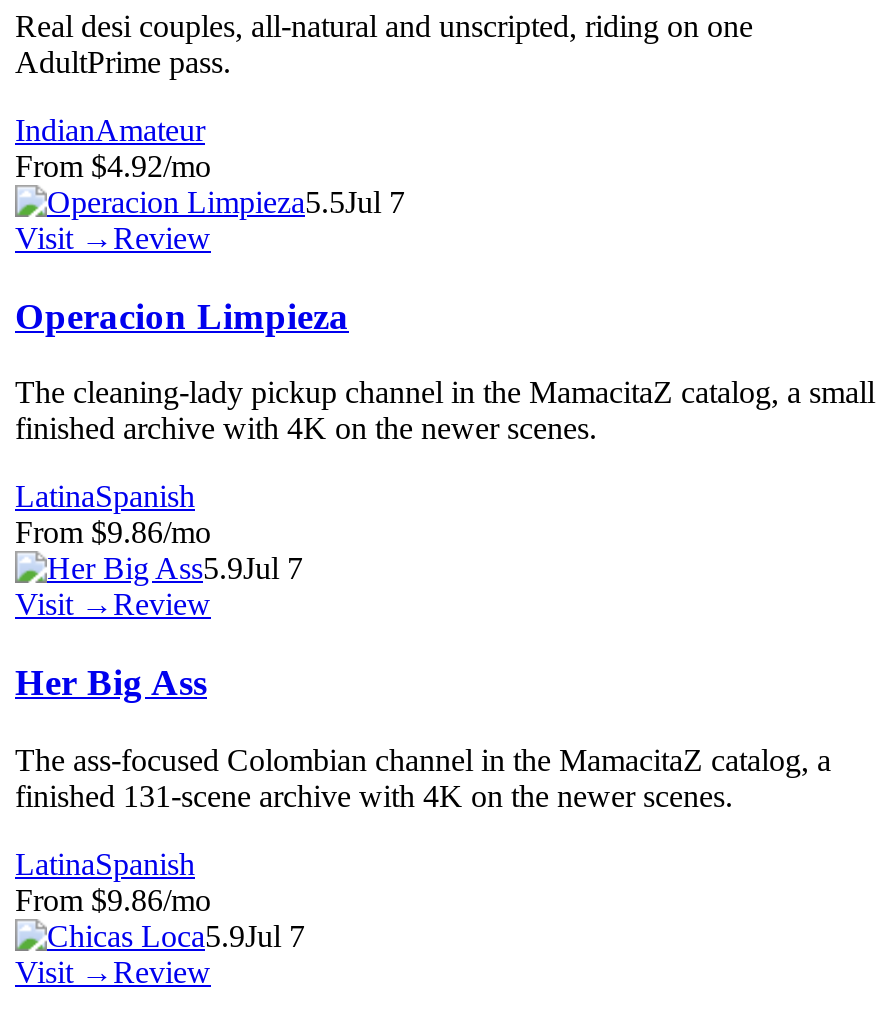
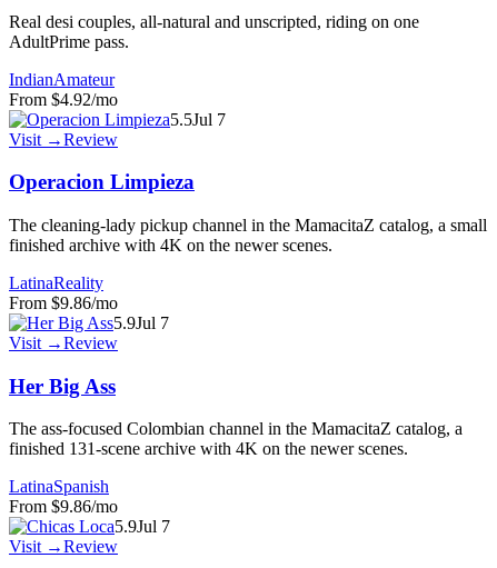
[15,480,195,514] LatinaSpanish -> [9,273,103,292] LatinaReality

